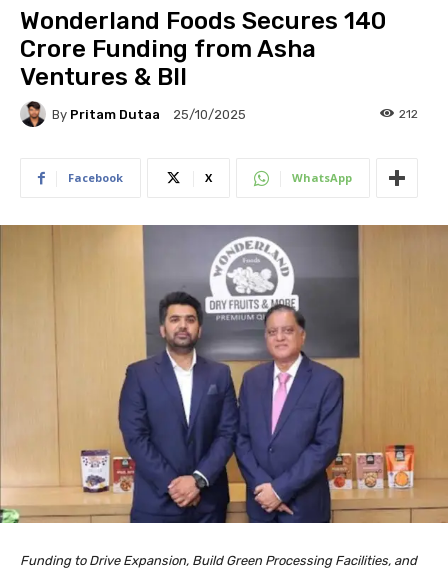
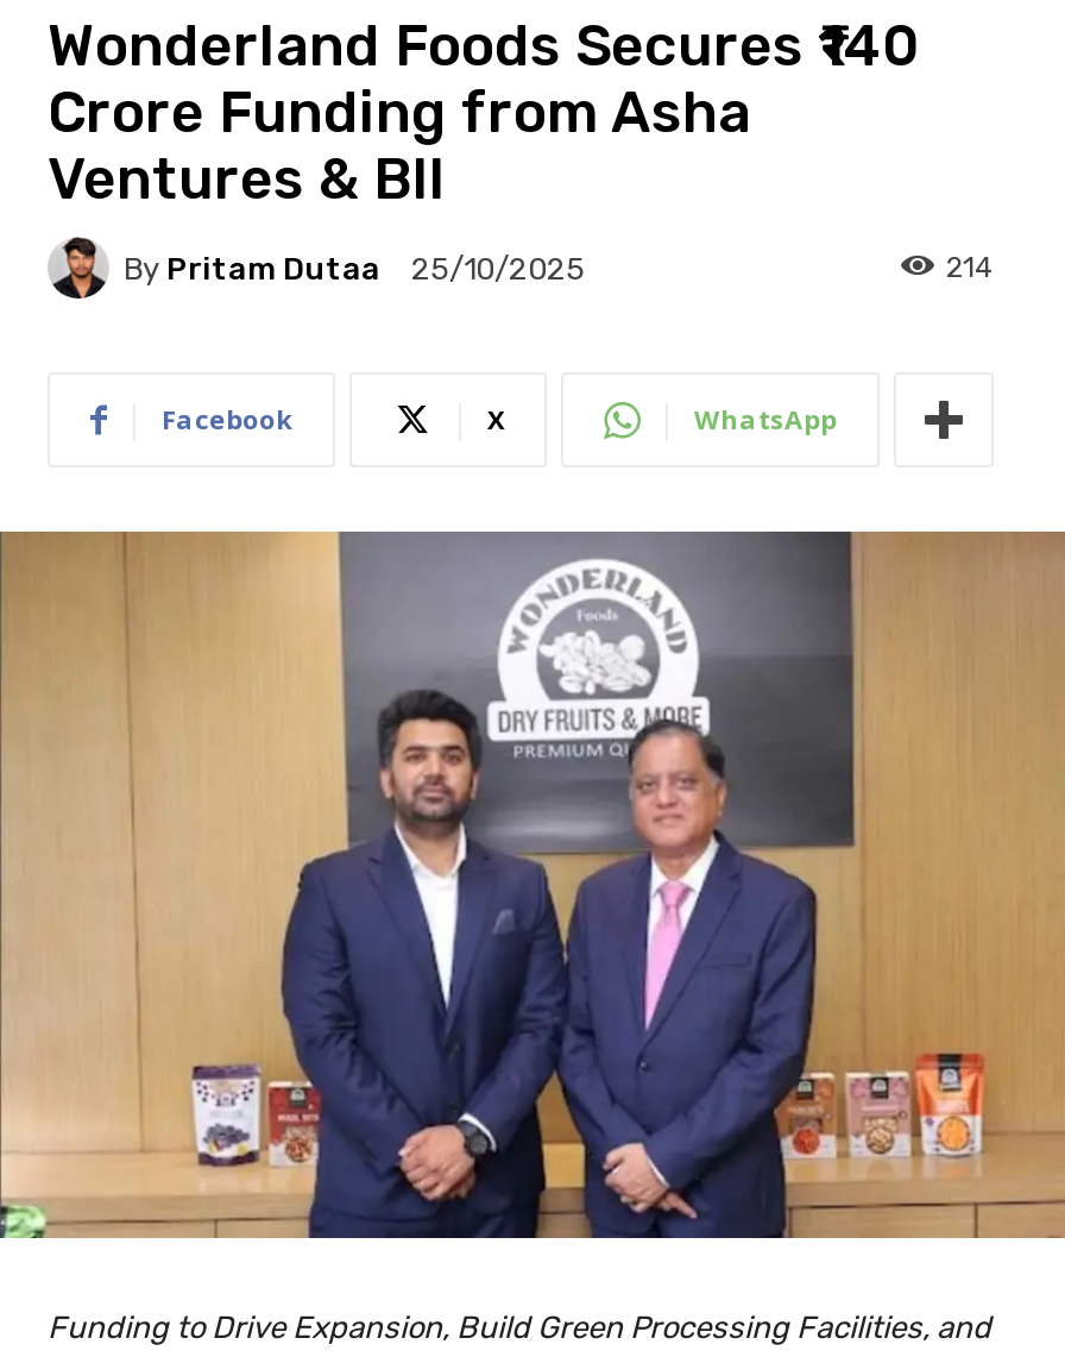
[399,107,418,121] 212 -> [946,251,994,284] 214

